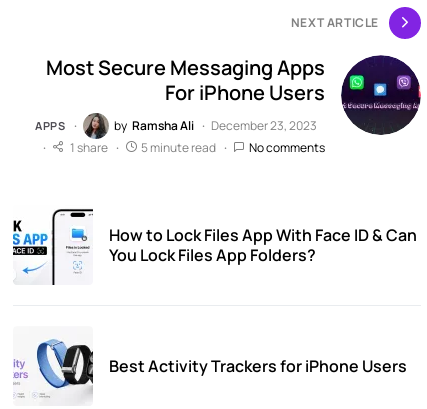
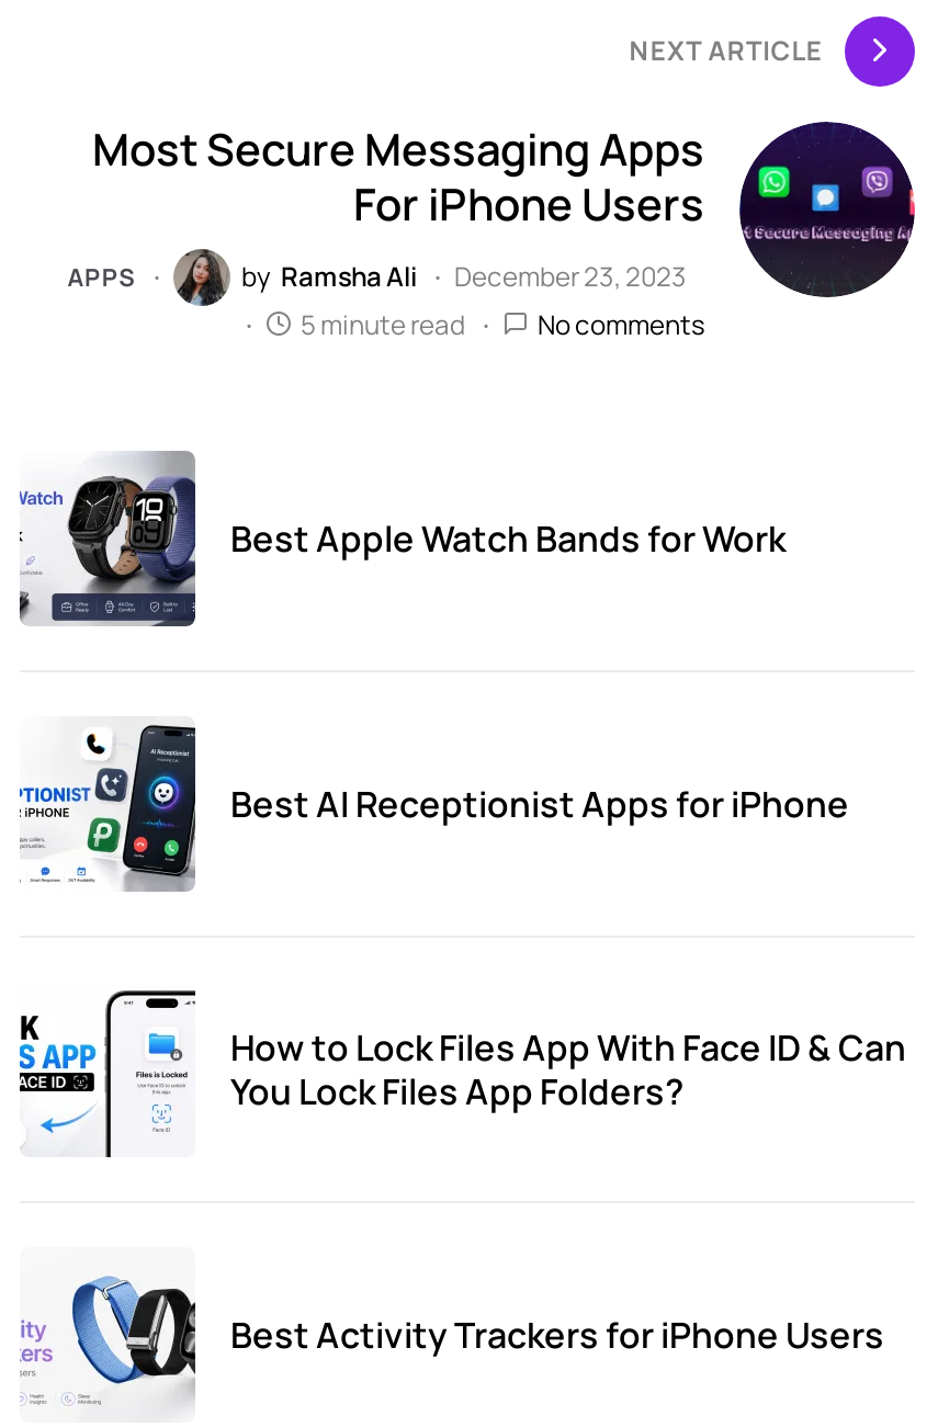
[70,139,108,156] 1 share -> none
none -> [18,449,786,628] [image] | Best Apple Watch Bands for Work
none -> [20,723,849,881] [image] | Best AI Receptionist Apps for iPhone

